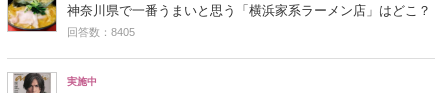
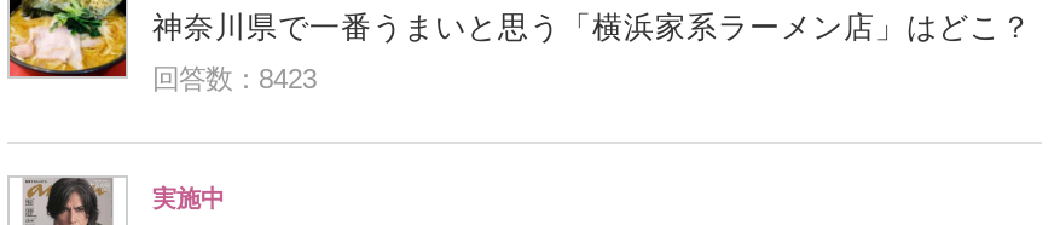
[67,26,135,38] 回答数：8405 -> [152,64,317,93] 回答数：8423

